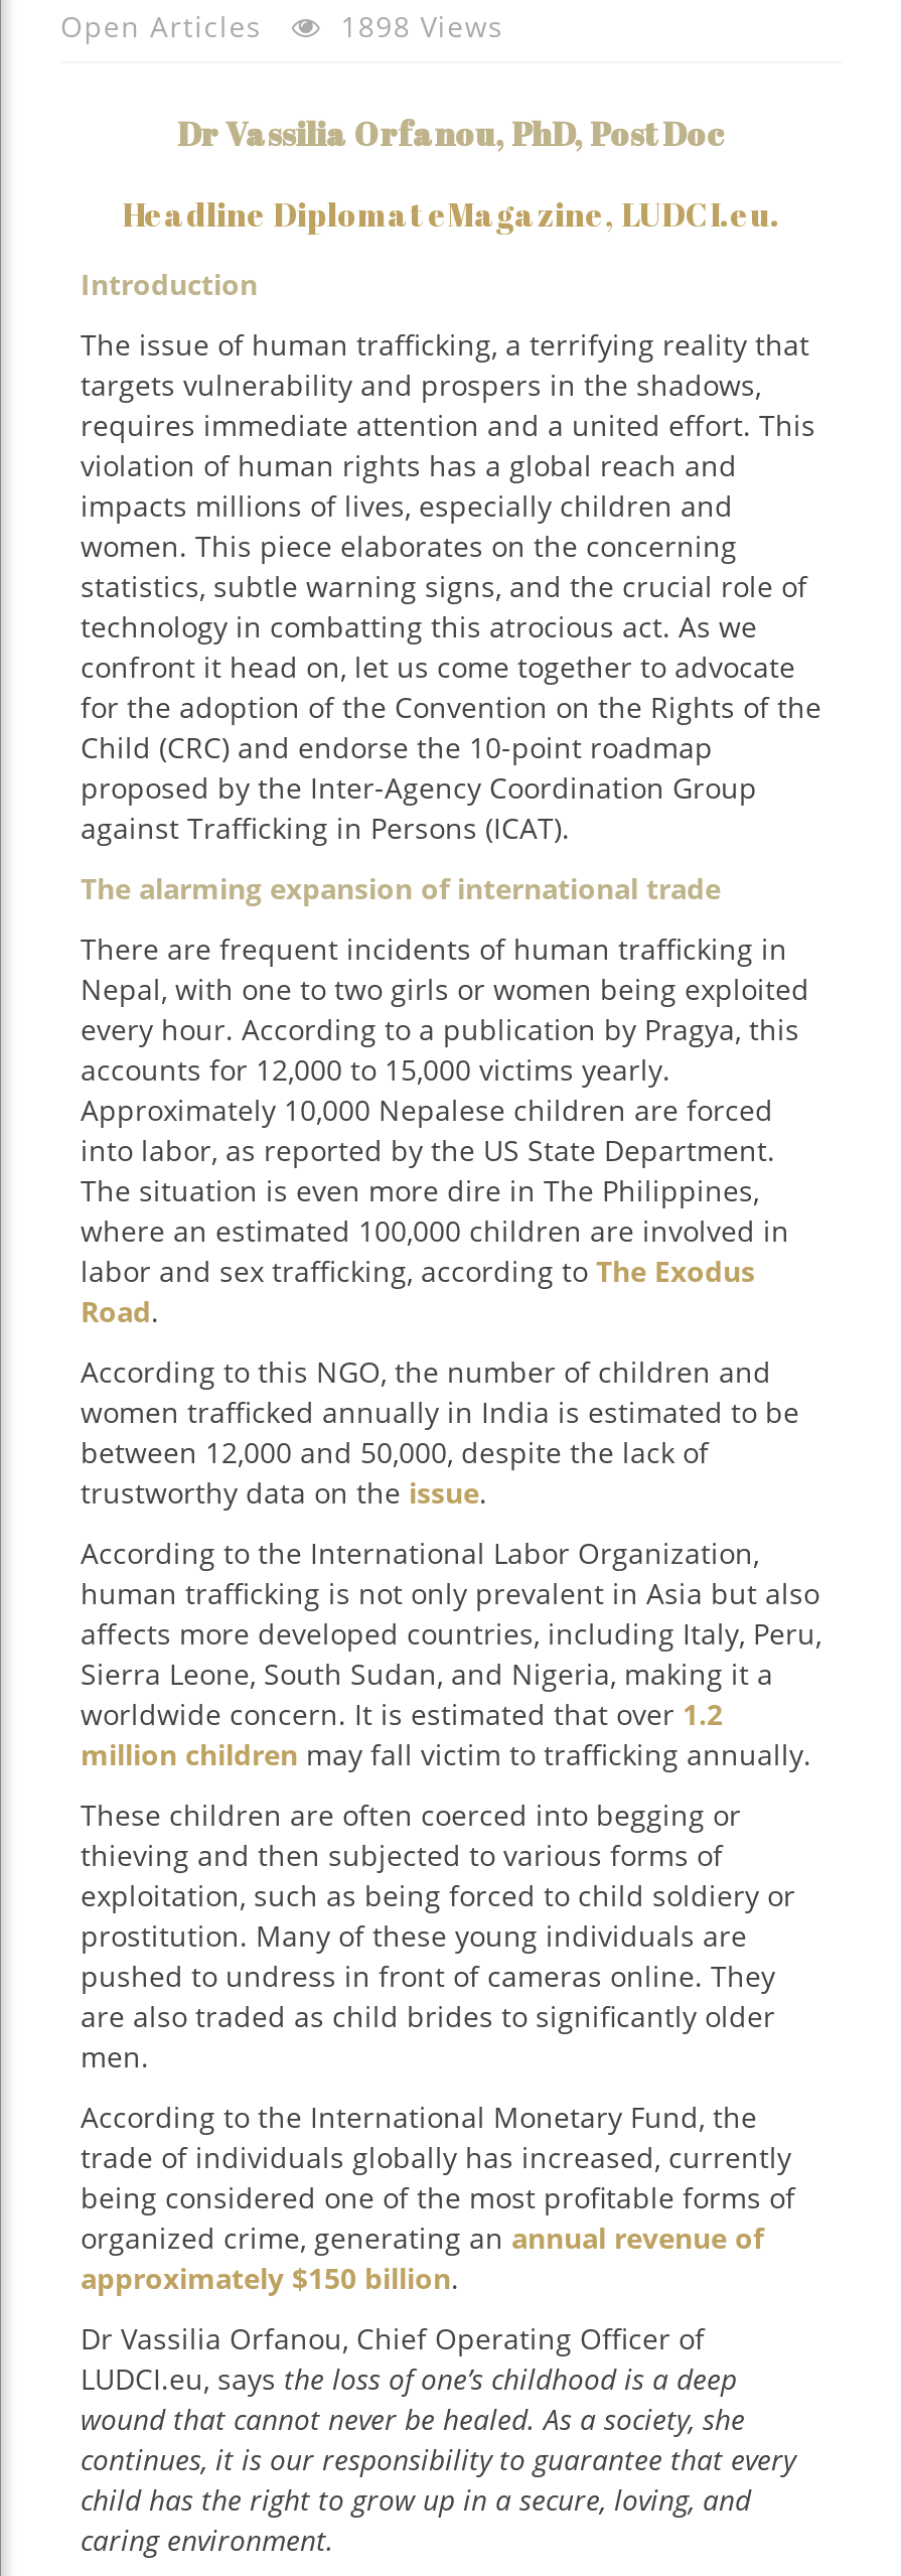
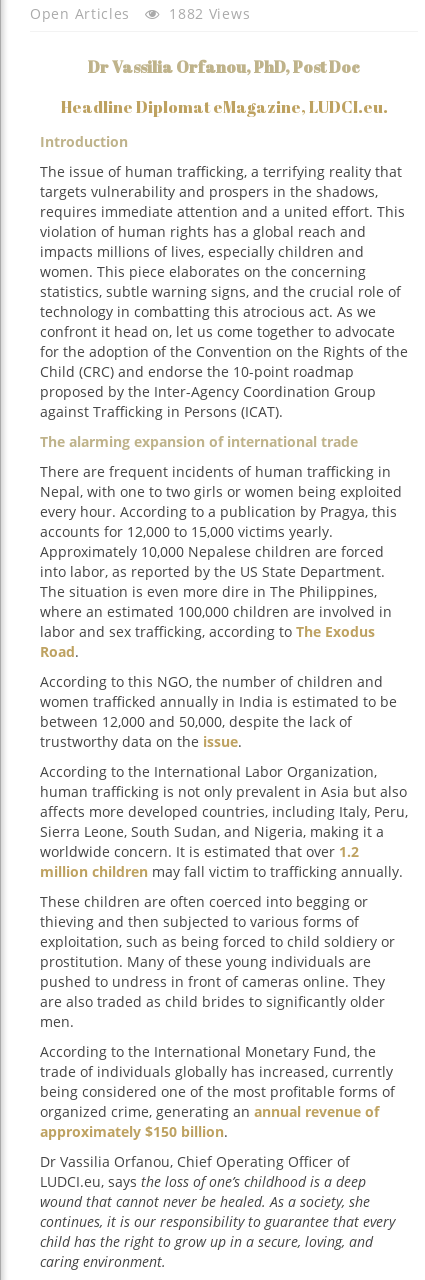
[60,8,504,47] Open Articles 1898 Views -> [30,4,250,23] Open Articles 1882 Views

